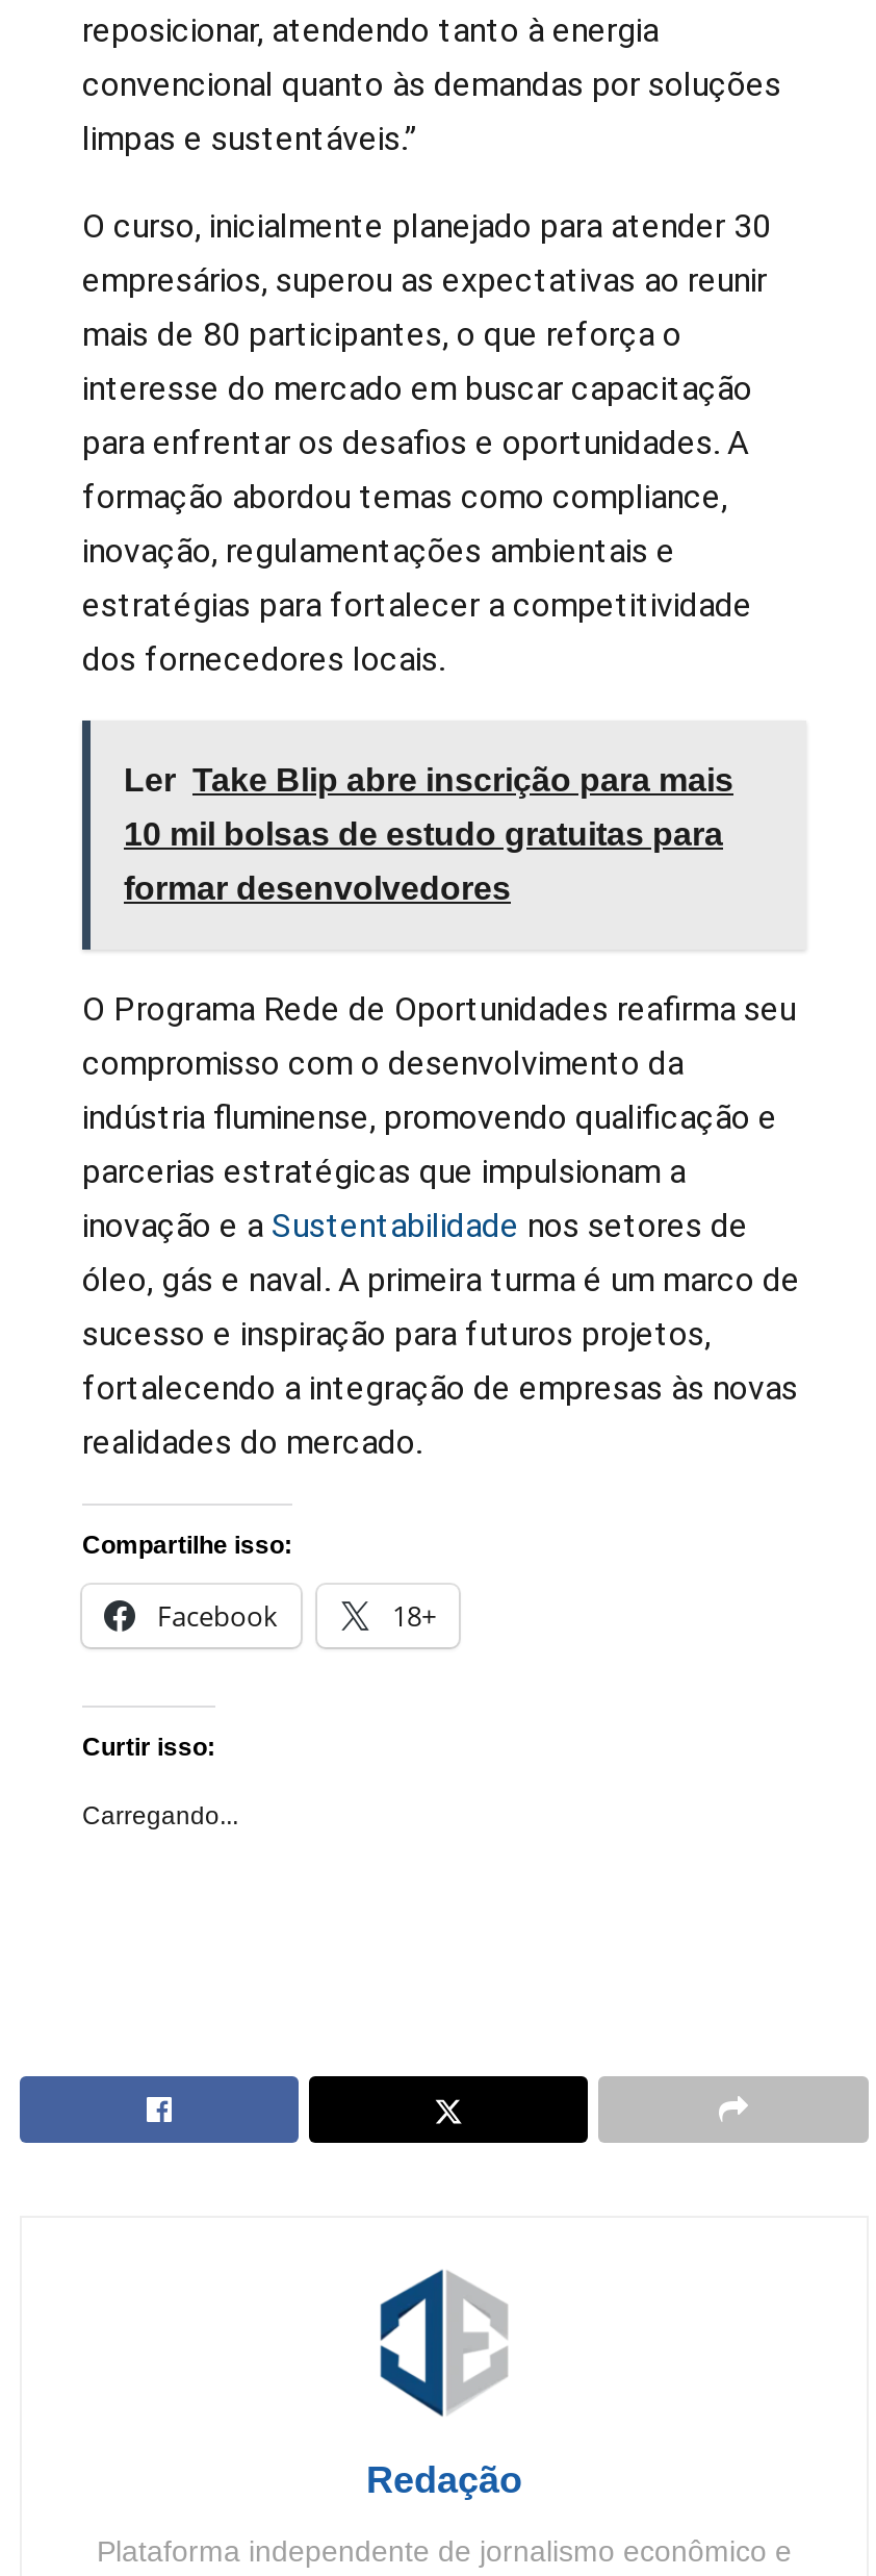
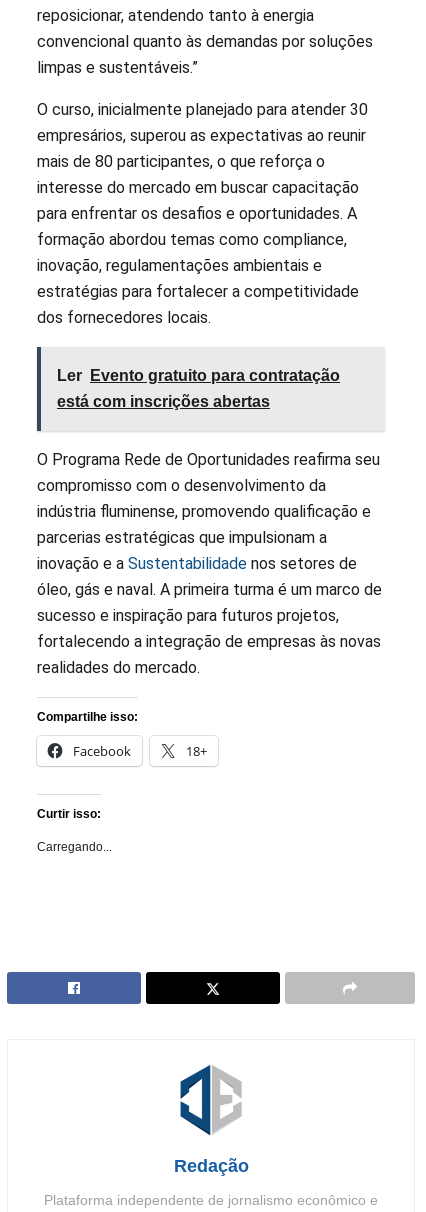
[124,762,733,905] Ler Take Blip abre inscrição para mais | 10 mil bolsas de estudo gratuitas para | formar desenvolvedores -> [57,367,340,410] Ler Evento gratuito para contratação | está com inscrições abertas

